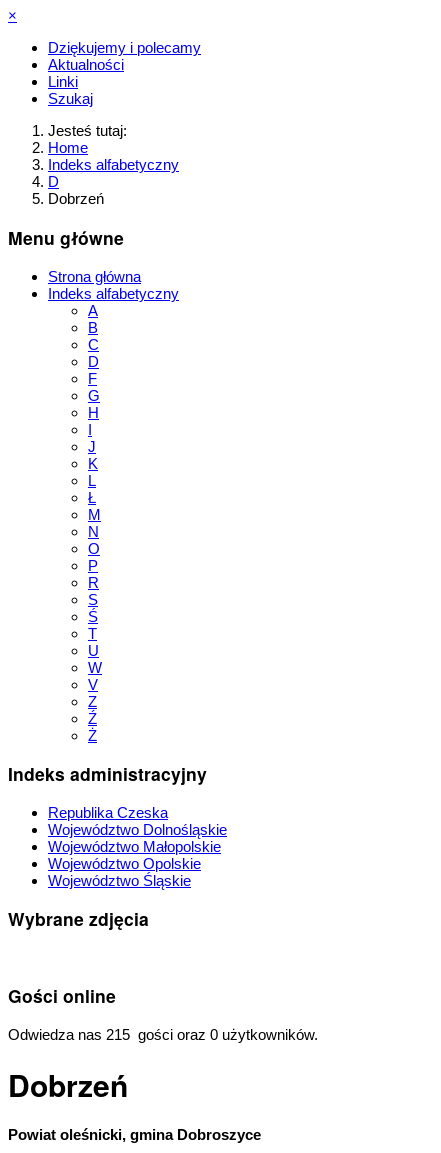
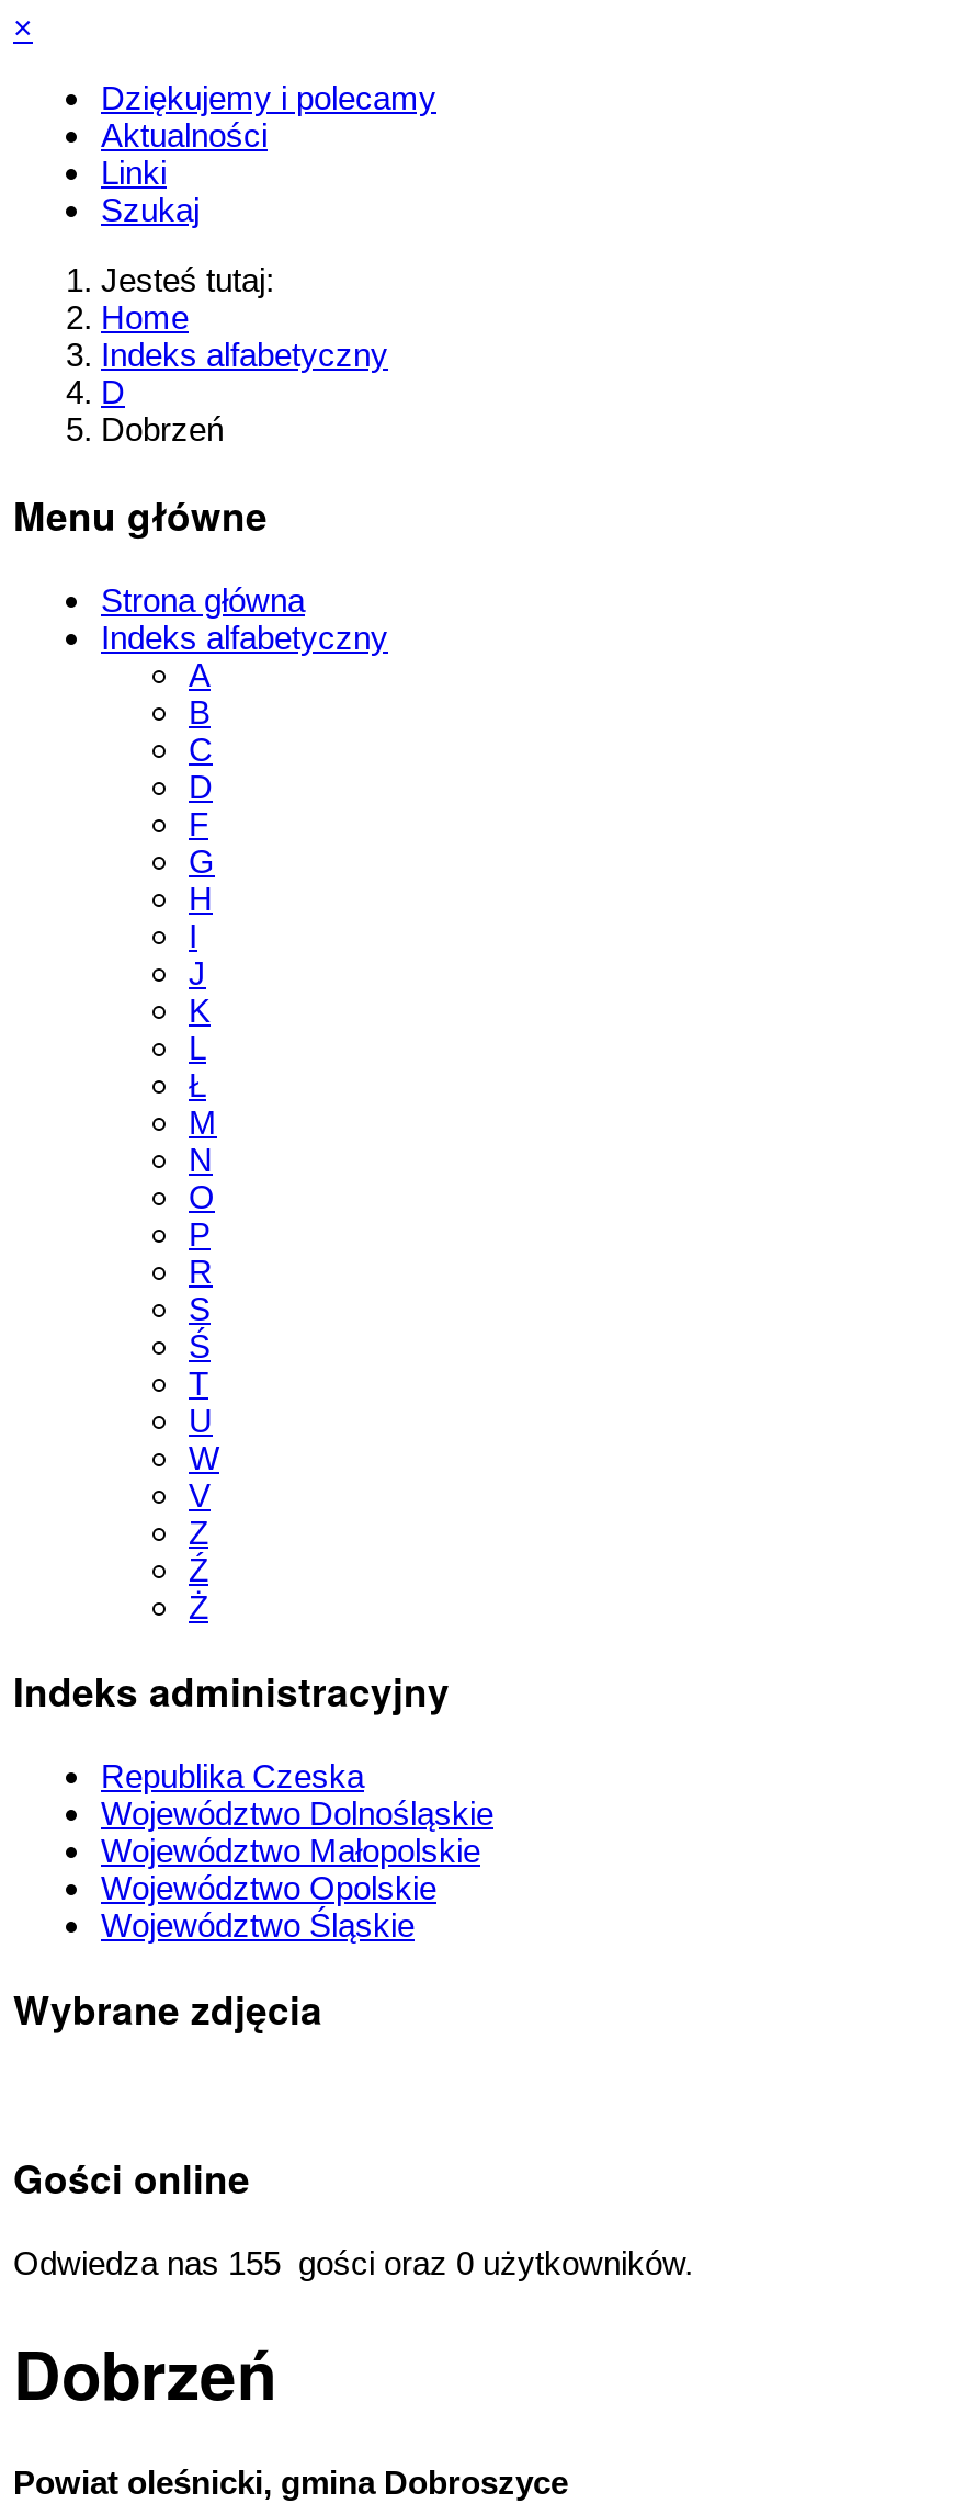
[8,1026,318,1043] Odwiedza nas 215 gości oraz 0 użytkowników. -> [13,2244,693,2281] Odwiedza nas 155 gości oraz 0 użytkowników.

